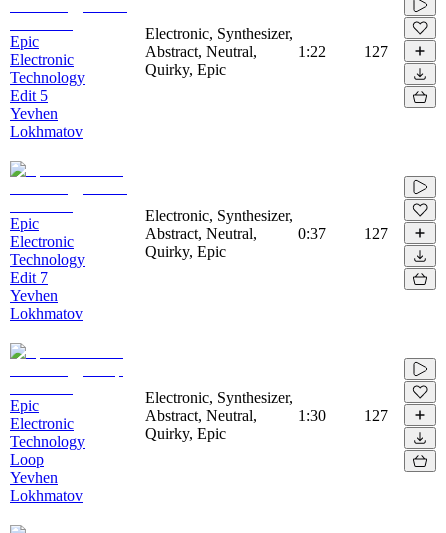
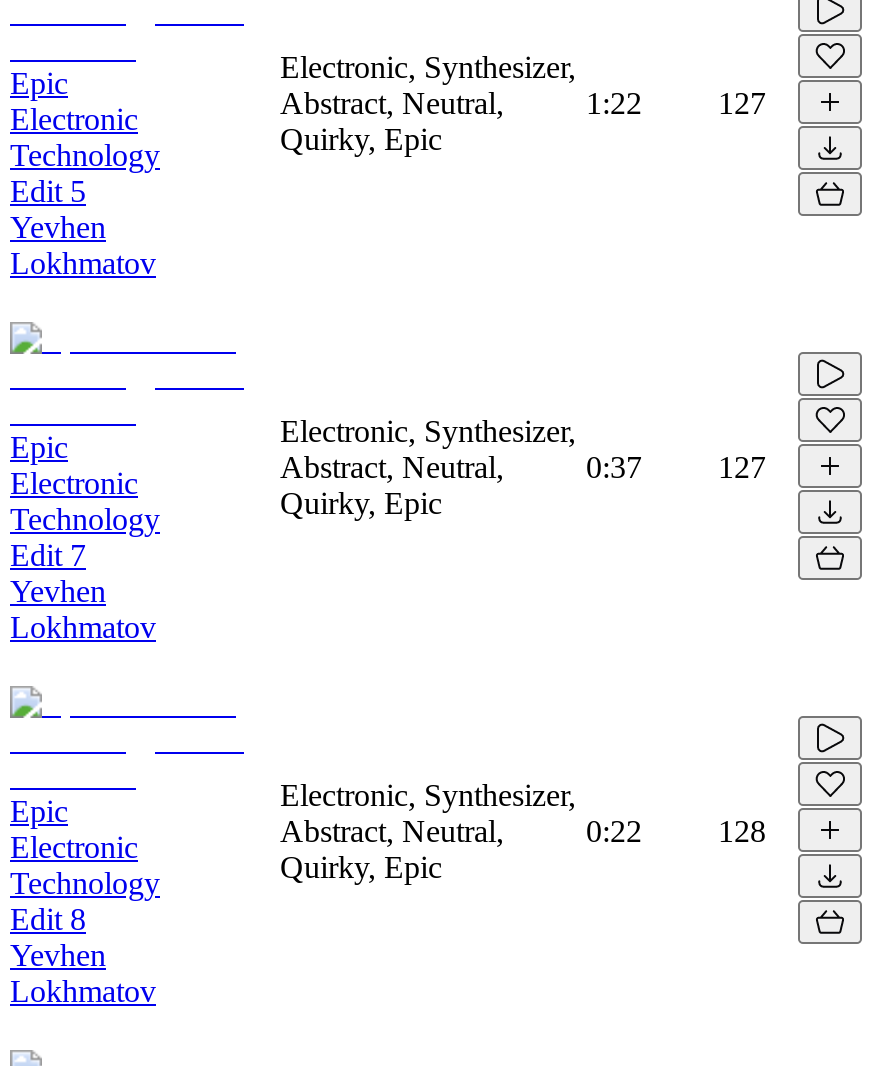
[298,407,326,424] 1:30 -> [586,813,642,847] 0:22
[364,407,388,424] 127 -> [718,813,766,847] 128
[10,451,44,468] Loop -> [10,901,86,935] Edit 8

